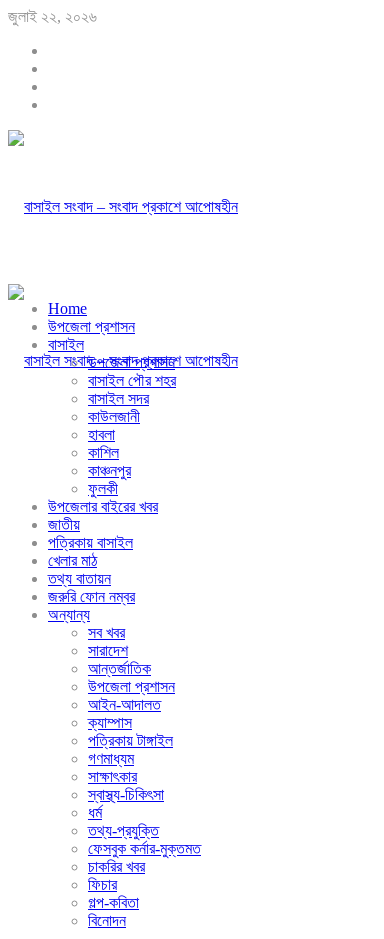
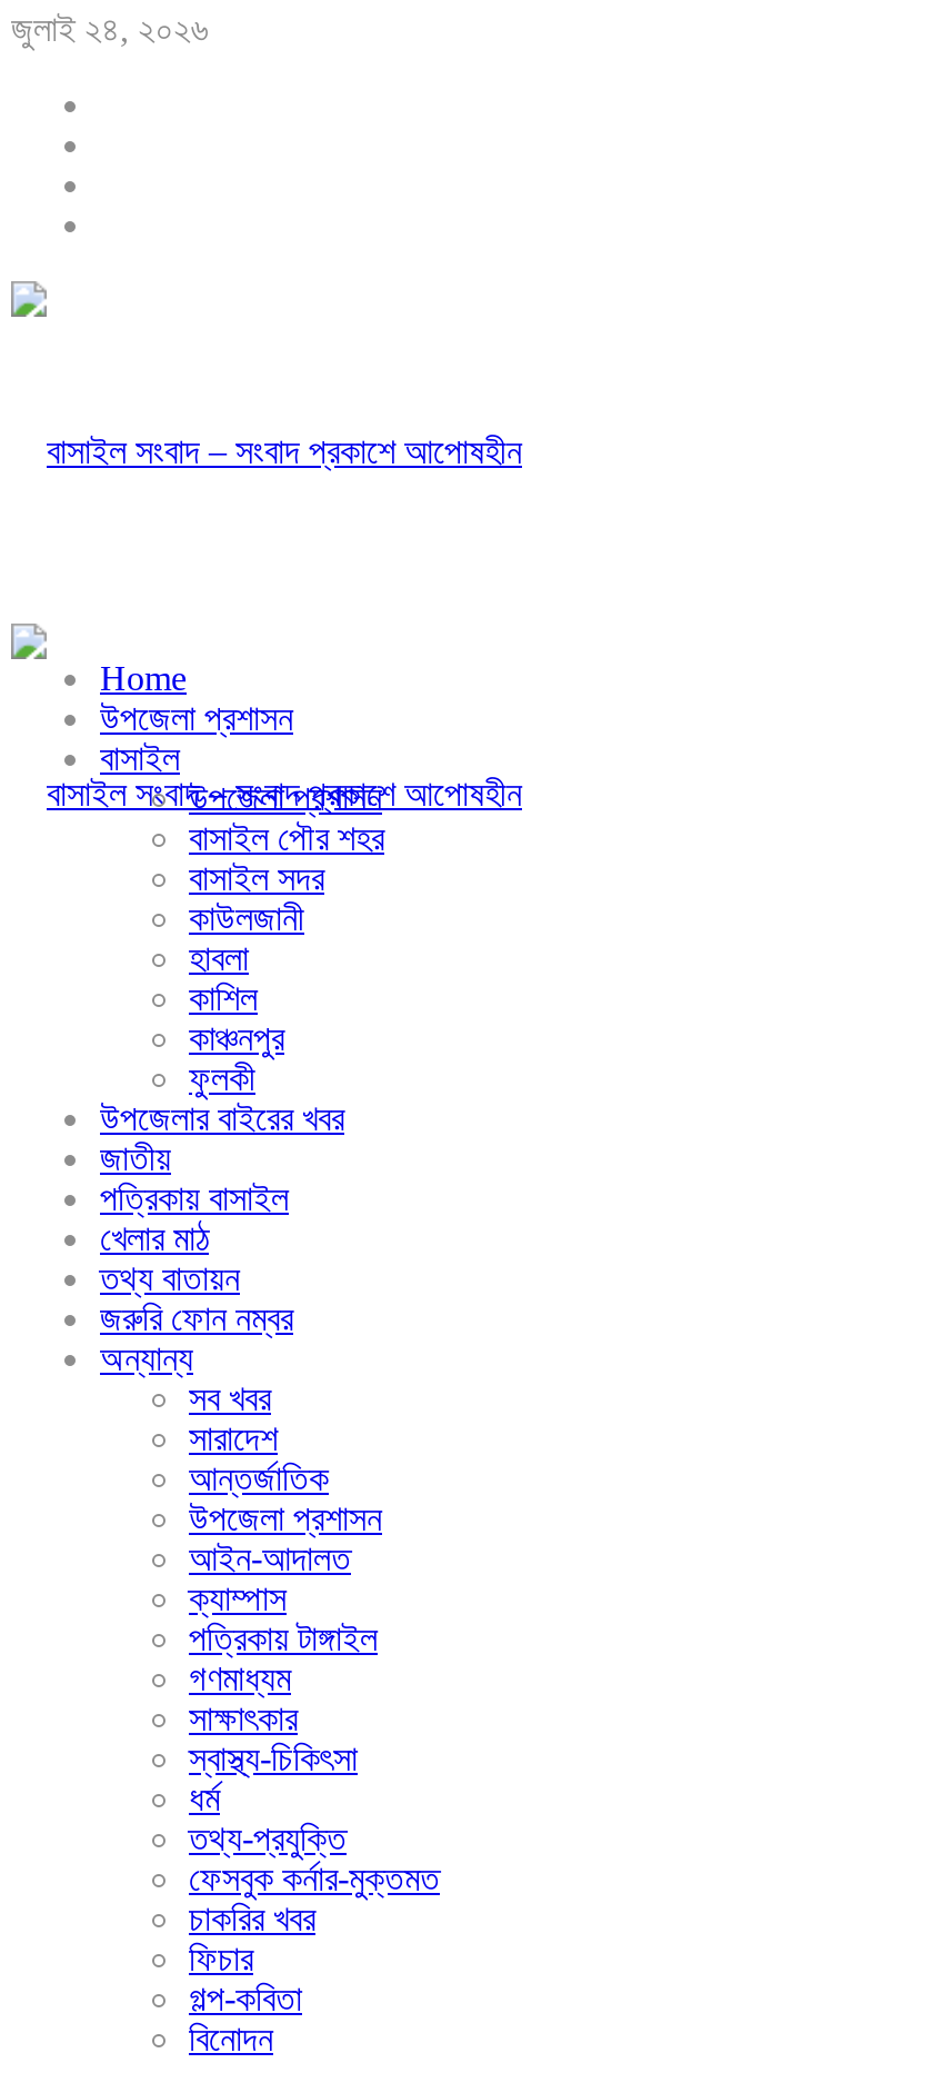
[8,8,97,25] জুলাই ২২, ২০২৬ -> [11,10,209,48] জুলাই ২৪, ২০২৬

